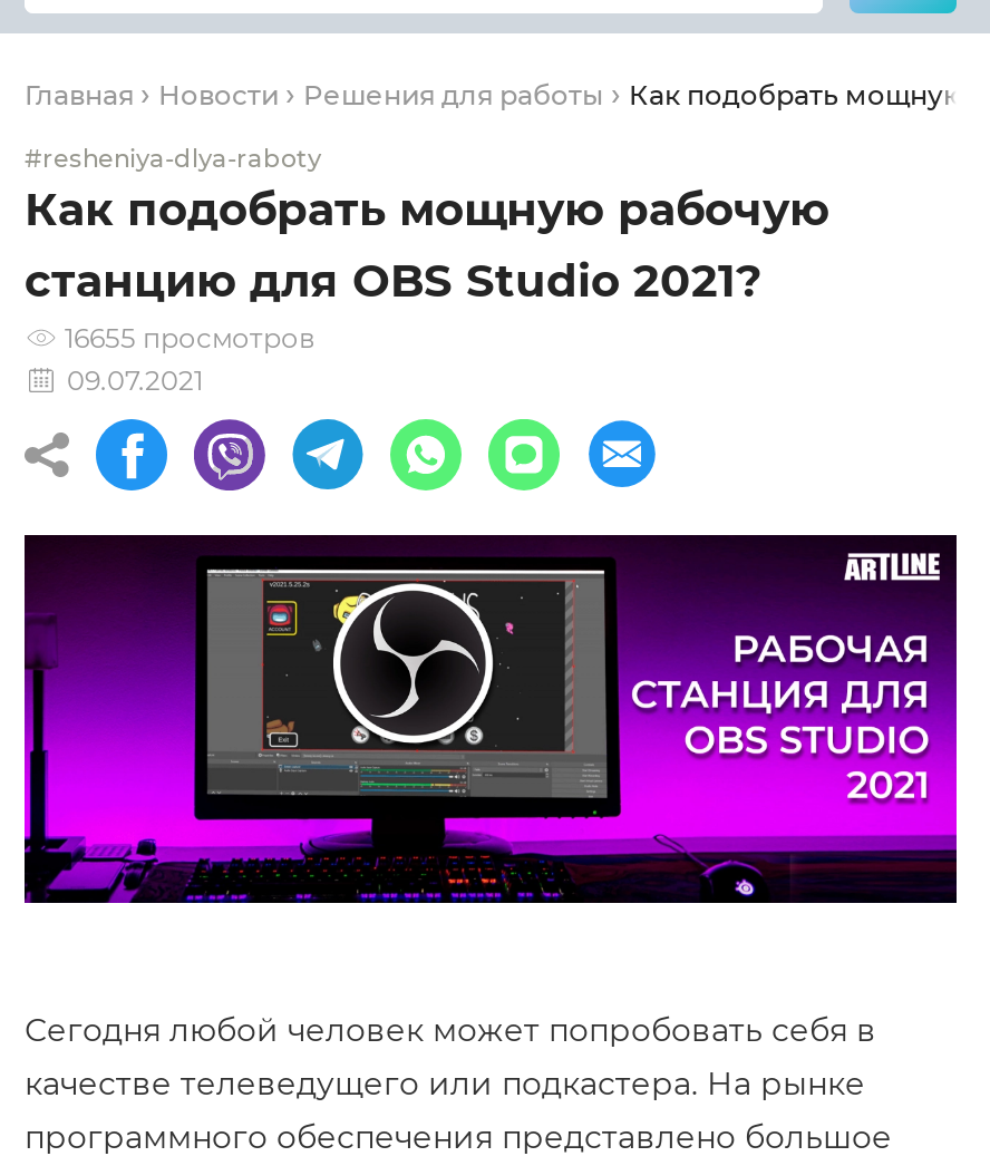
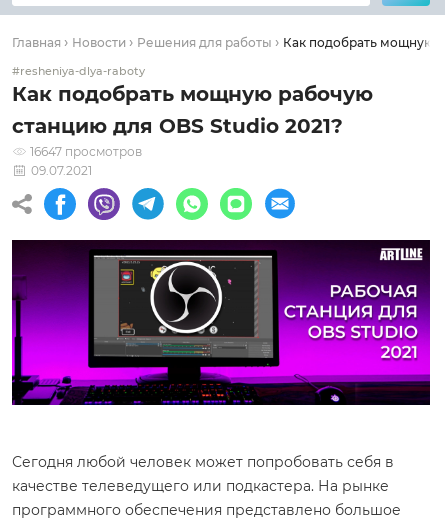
[65,321,314,354] 16655 просмотров -> [30,144,142,159] 16647 просмотров

